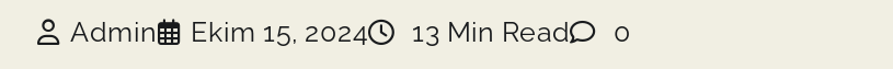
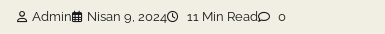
[191,15,570,48] Ekim 15, 2024 | 13 Min Read -> [87,9,258,24] Nisan 9, 2024 | 11 Min Read

